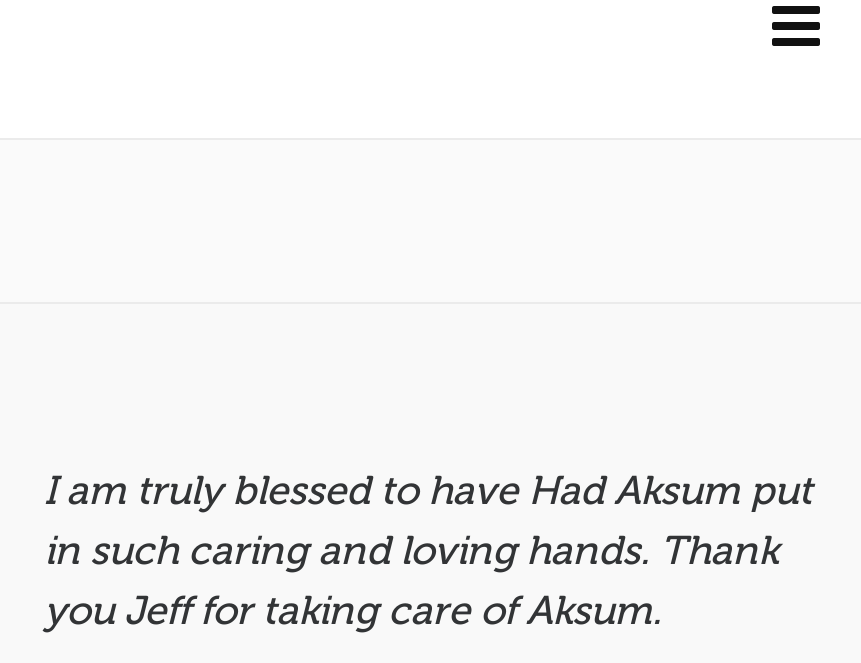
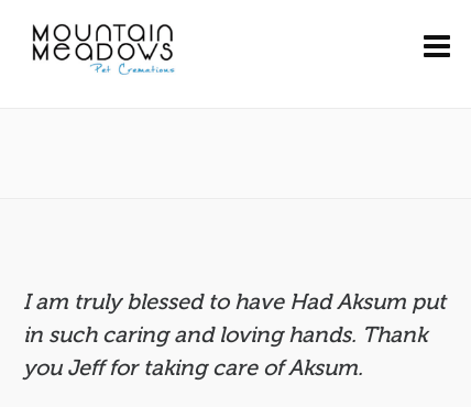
none -> [31,23,175,76] [image]

